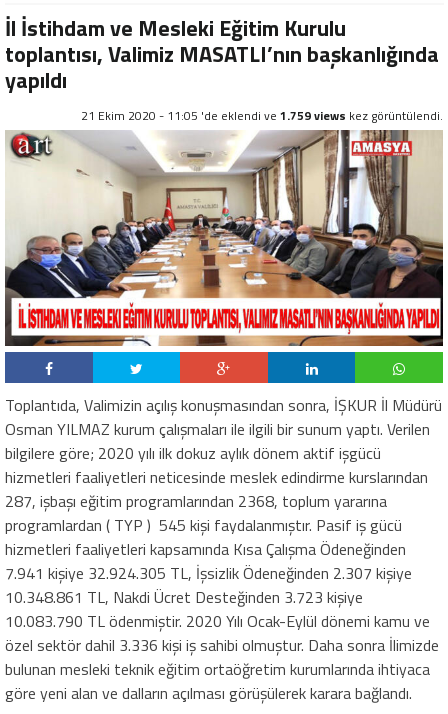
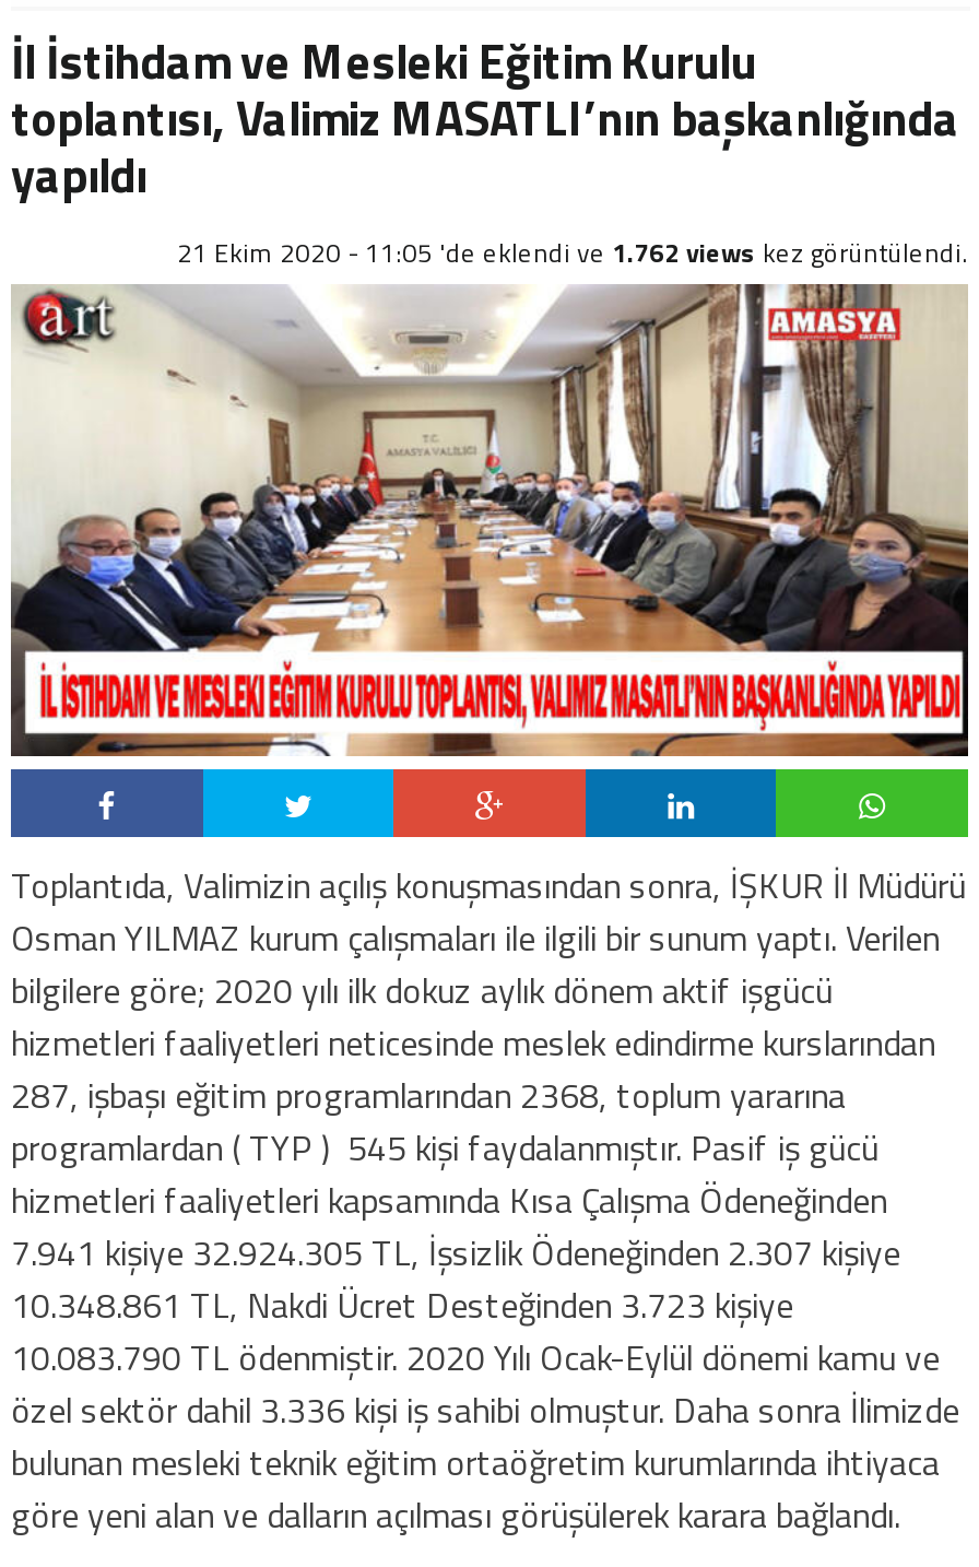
[81,106,443,125] 21 Ekim 2020 - 11:05 'de eklendi ve 1.759 views kez görüntülendi. -> [177,232,968,273] 21 Ekim 2020 - 11:05 'de eklendi ve 1.762 views kez görüntülendi.

